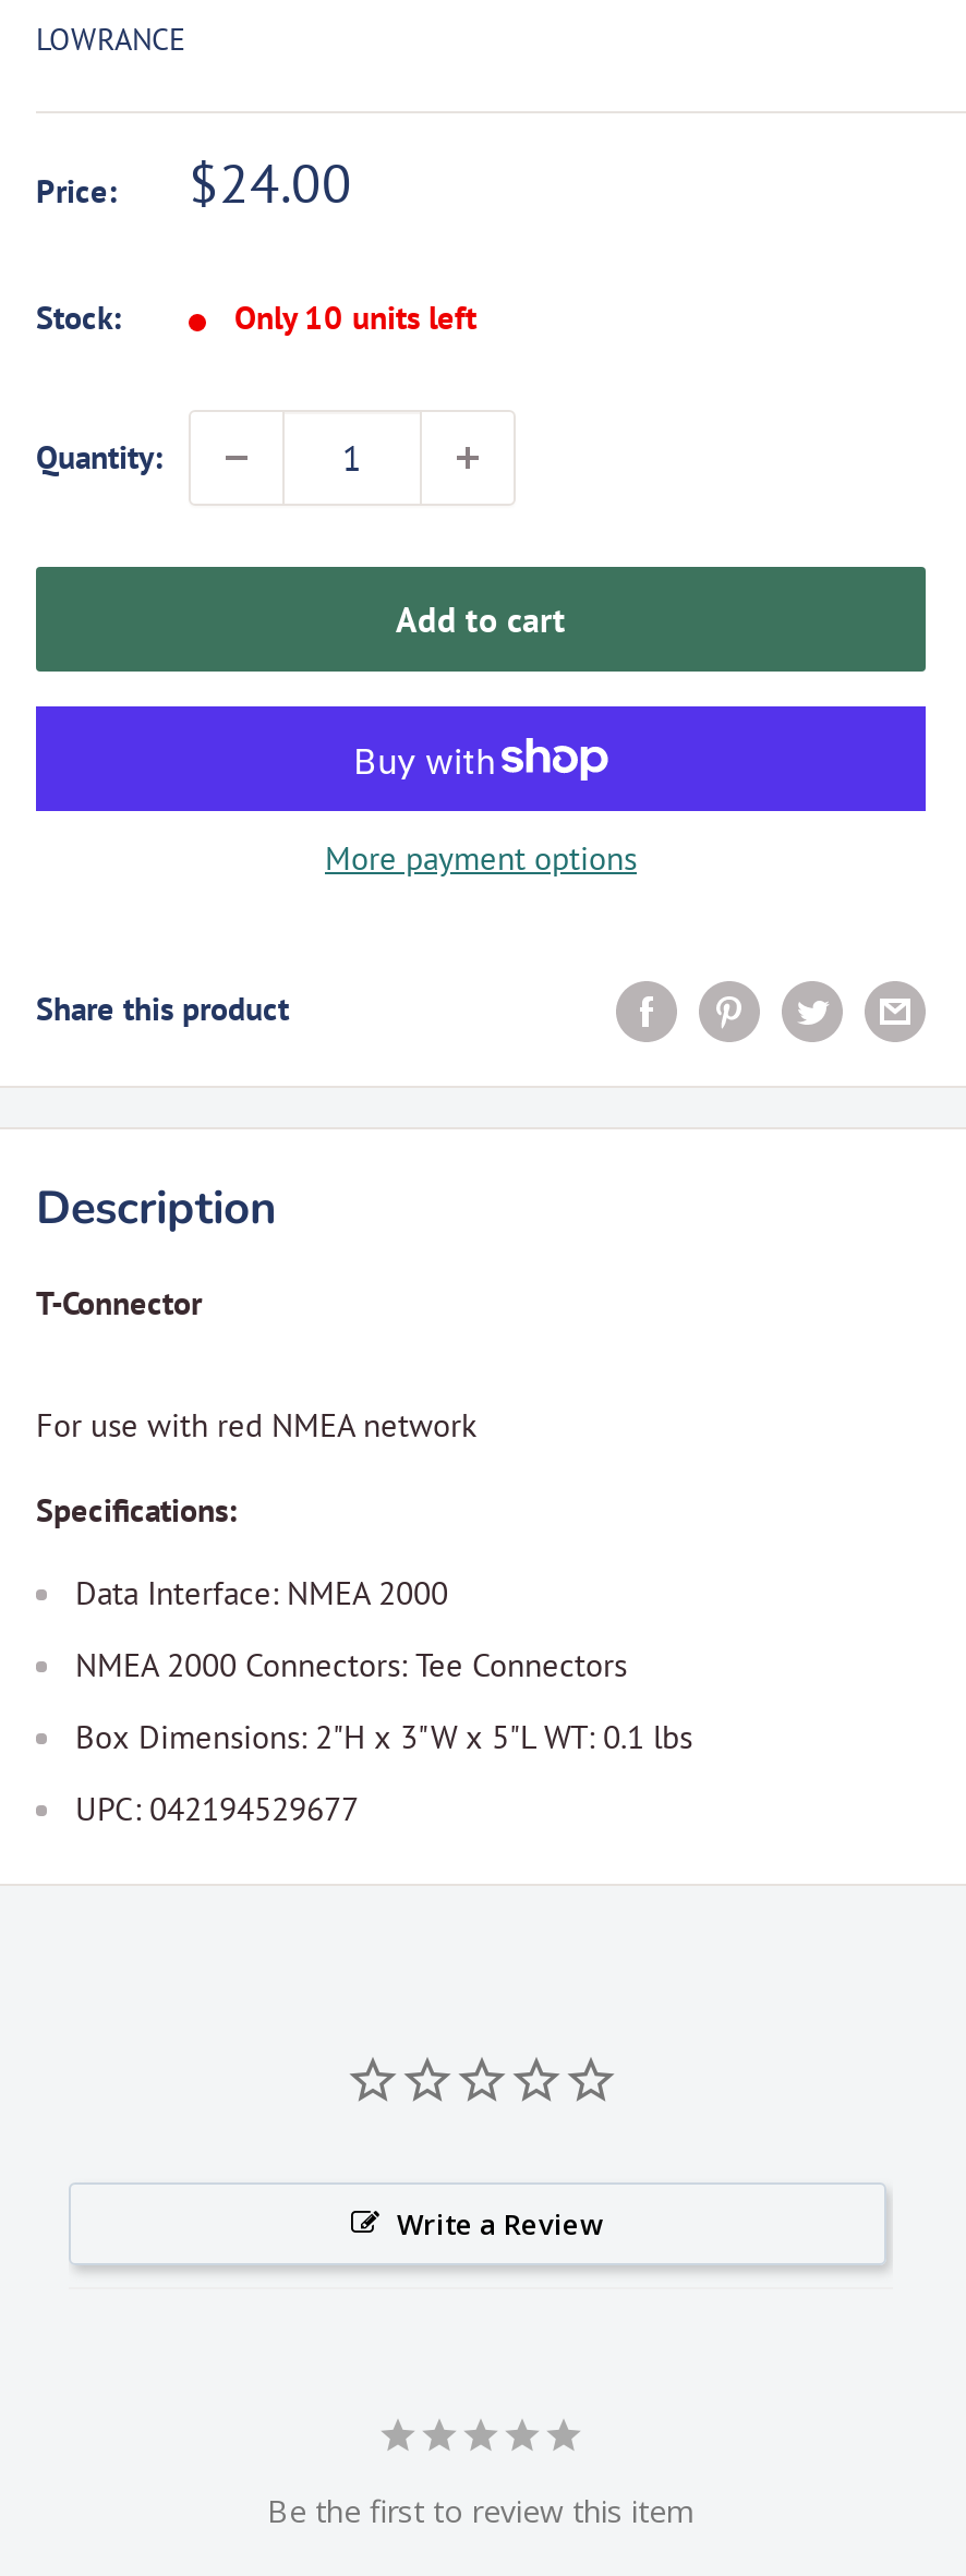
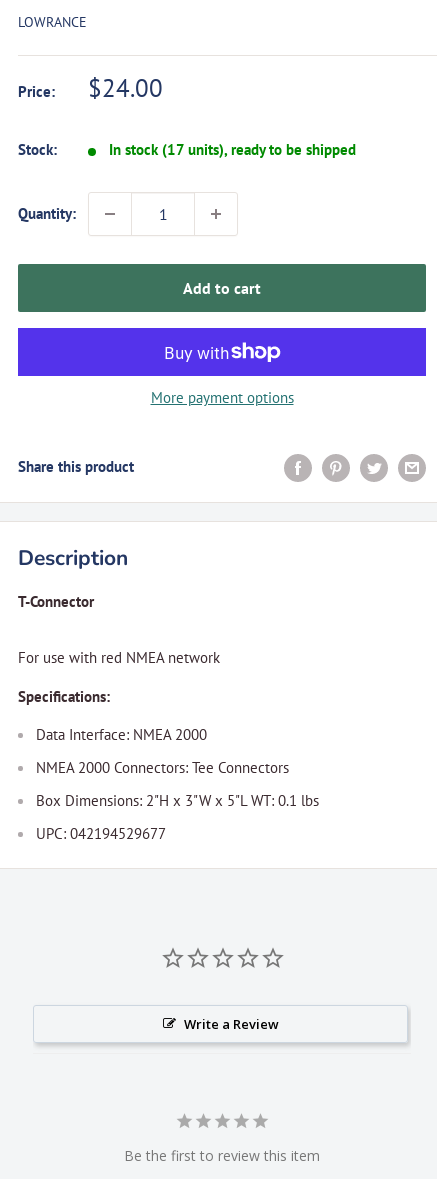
[234,297,476,339] Only 10 units left -> [109,140,356,159] In stock (17 units), ready to be shipped

